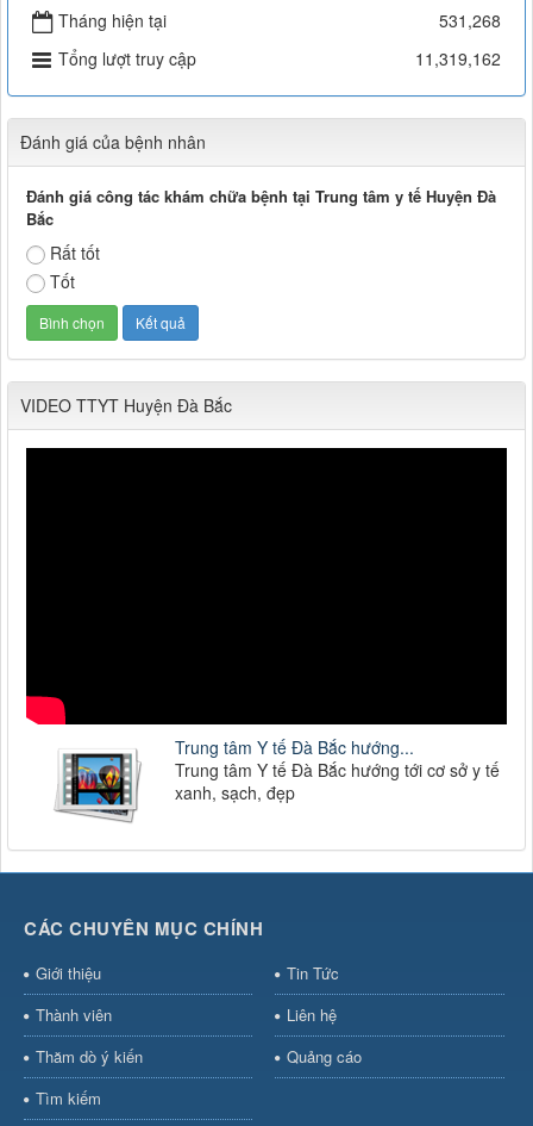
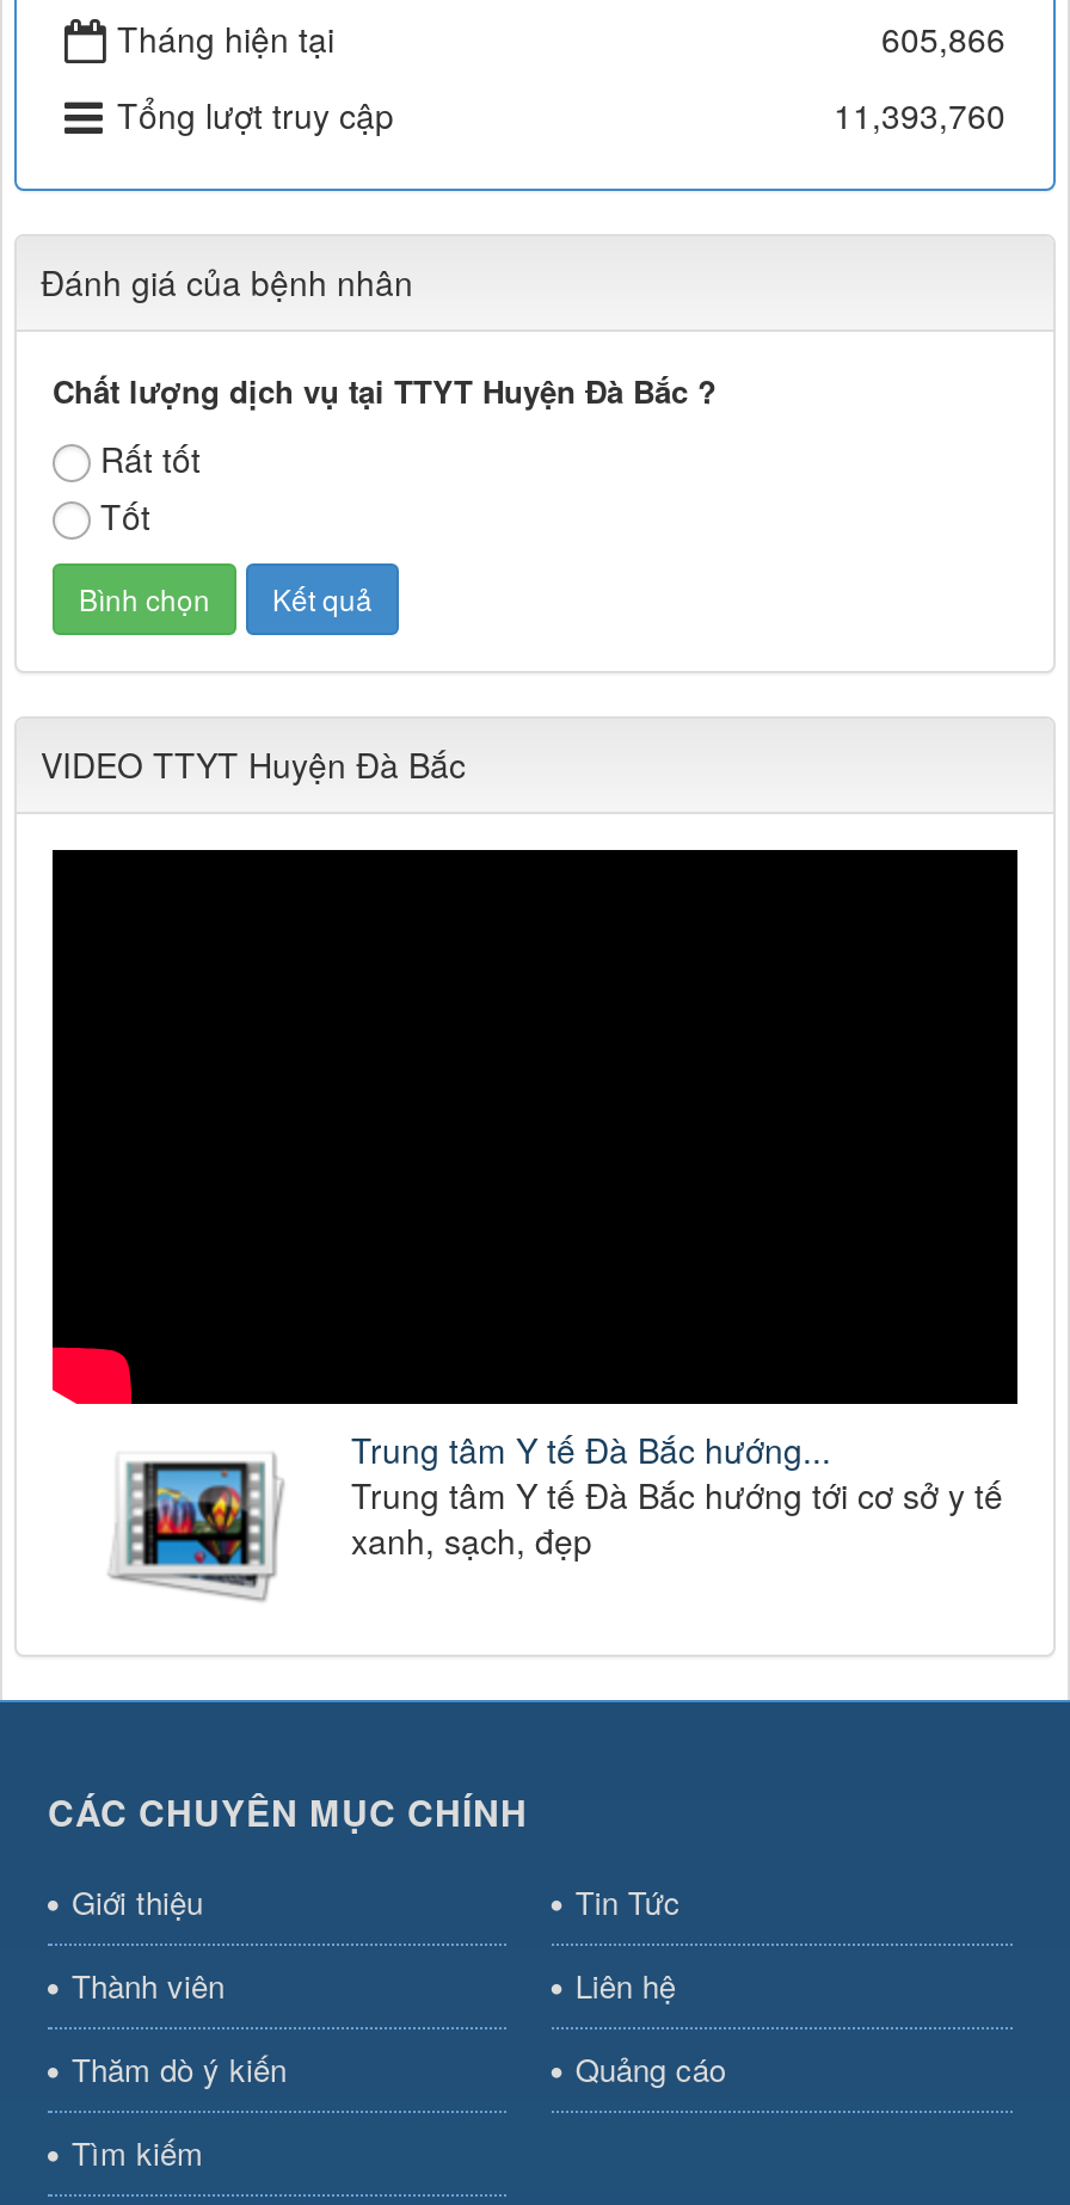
[439,9,501,32] 531,268 -> [881,15,1006,63] 605,866
[415,47,501,71] 11,319,162 -> [834,91,1006,139] 11,393,760
[26,185,496,230] Đánh giá công tác khám chữa bệnh tại Trung tâm y tế Huyện Đà | Bắc -> [53,368,717,414] Chất lượng dịch vụ tại TTYT Huyện Đà Bắc ?

